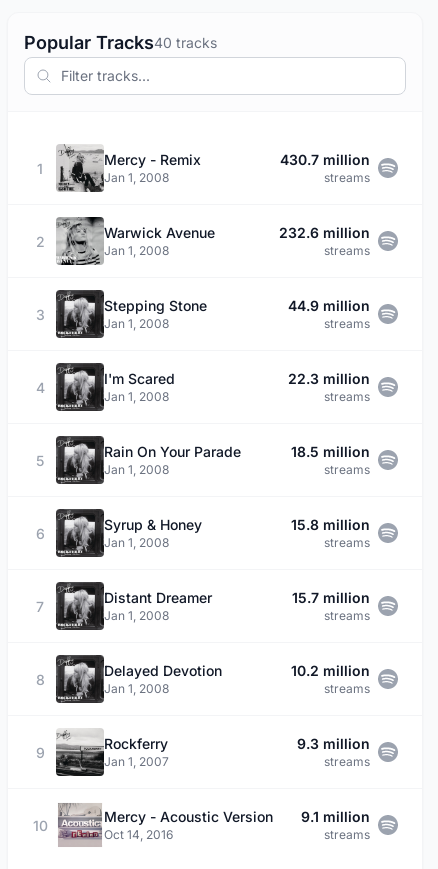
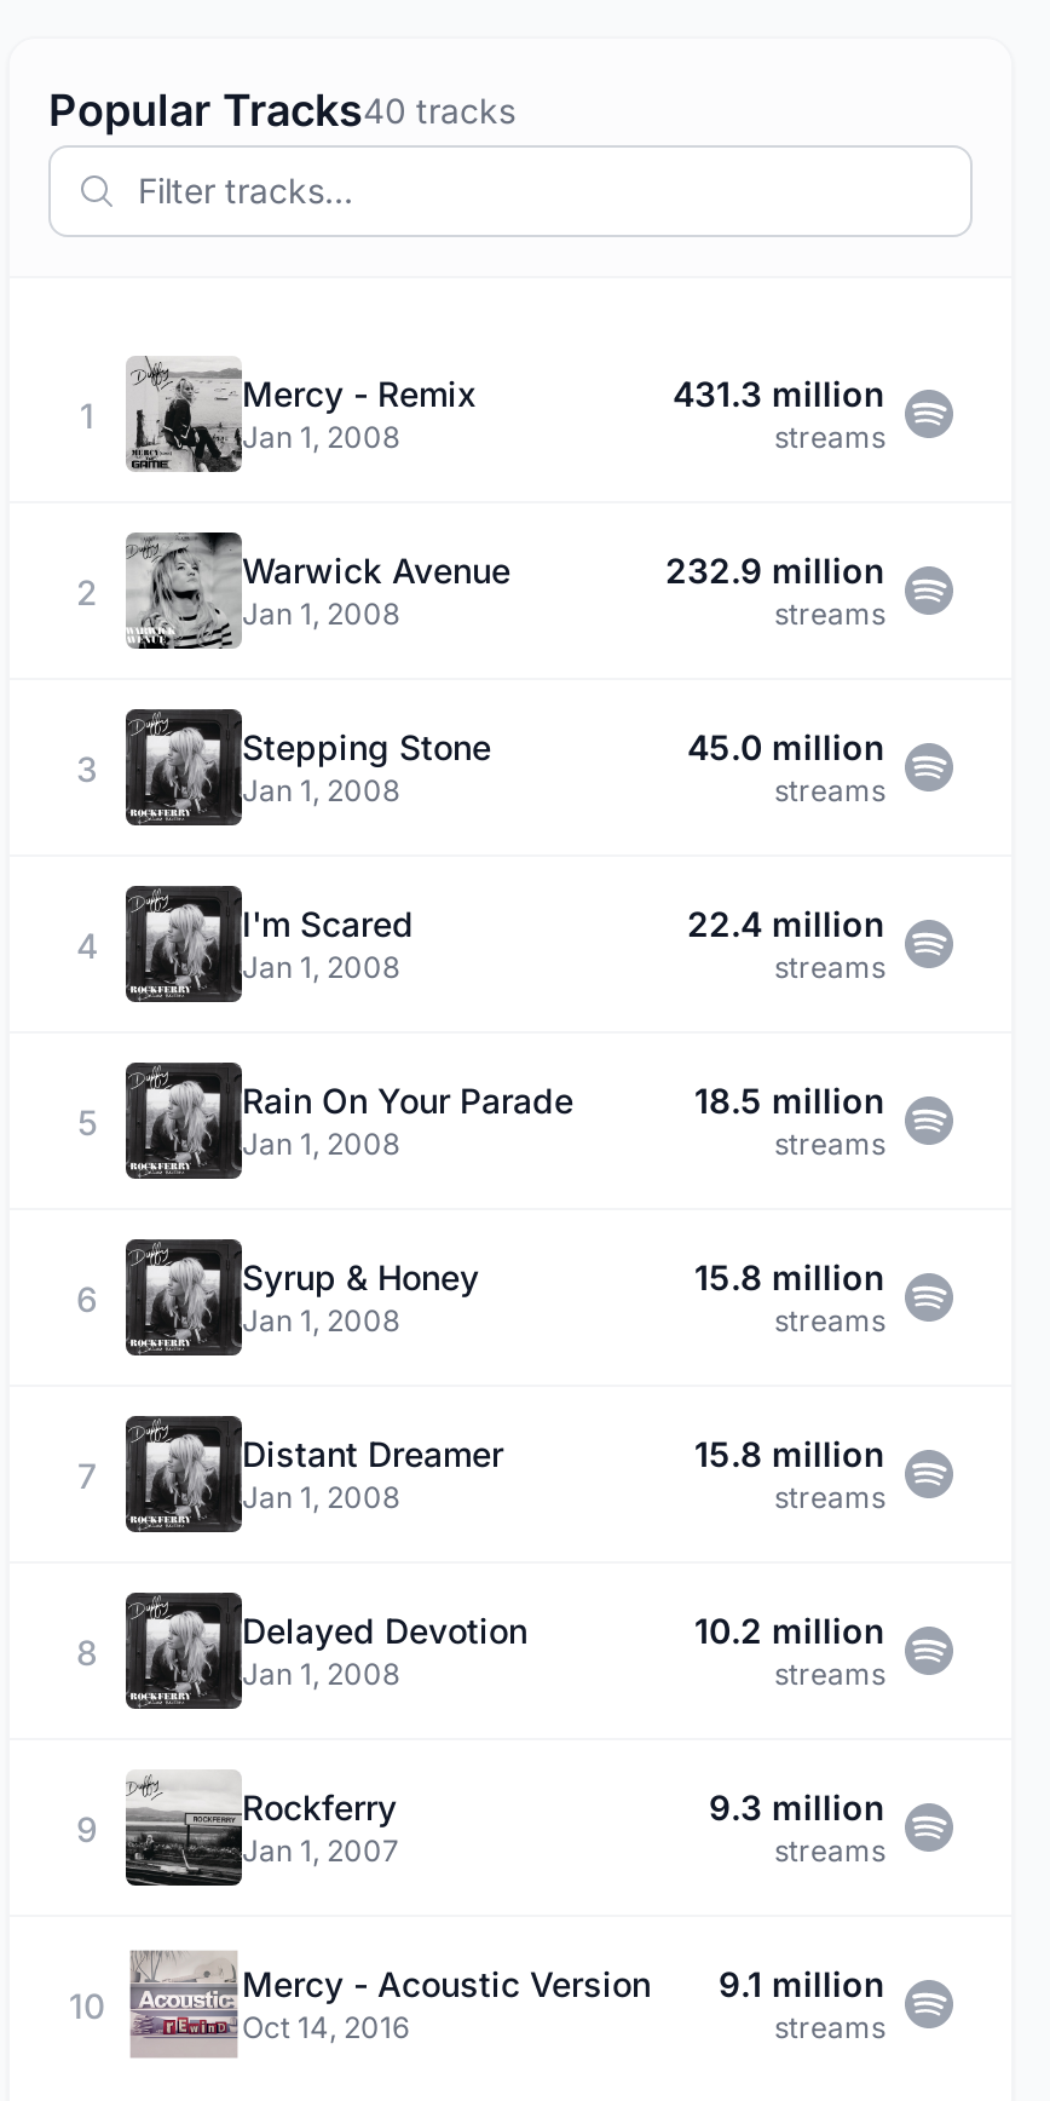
[280,151,370,168] 430.7 million -> [673,373,885,414] 431.3 million
[279,224,370,241] 232.6 million -> [665,550,885,591] 232.9 million
[288,297,370,314] 44.9 million -> [687,726,885,768] 45.0 million
[288,370,370,387] 22.3 million -> [687,903,885,944] 22.4 million
[292,589,370,606] 15.7 million -> [694,1433,885,1474] 15.8 million

